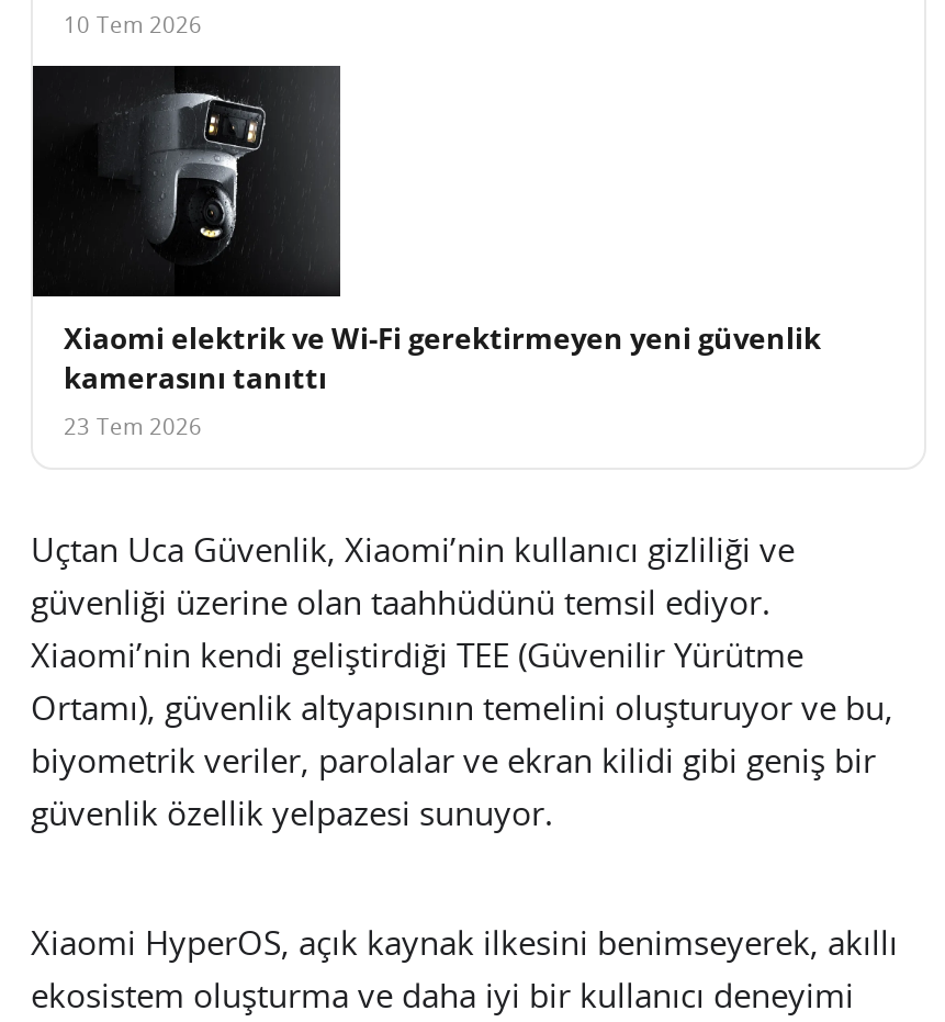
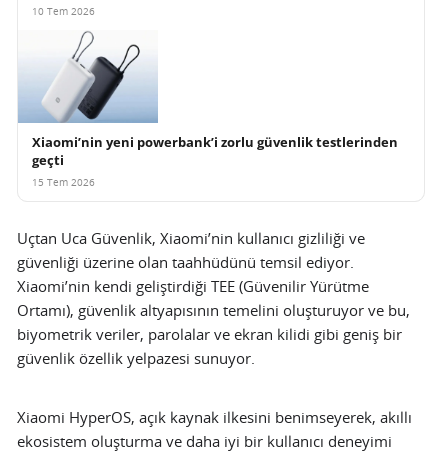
[31,64,821,441] [image] | Xiaomi elektrik ve Wi-Fi gerektirmeyen yeni güvenlik | kamerasını tanıttı | 23 Tem 2026 -> [18,30,398,189] [image] | Xiaomi’nin yeni powerbank’i zorlu güvenlik testlerinden | geçti | 15 Tem 2026

